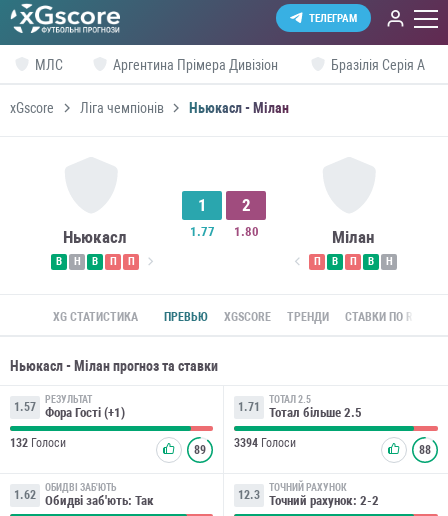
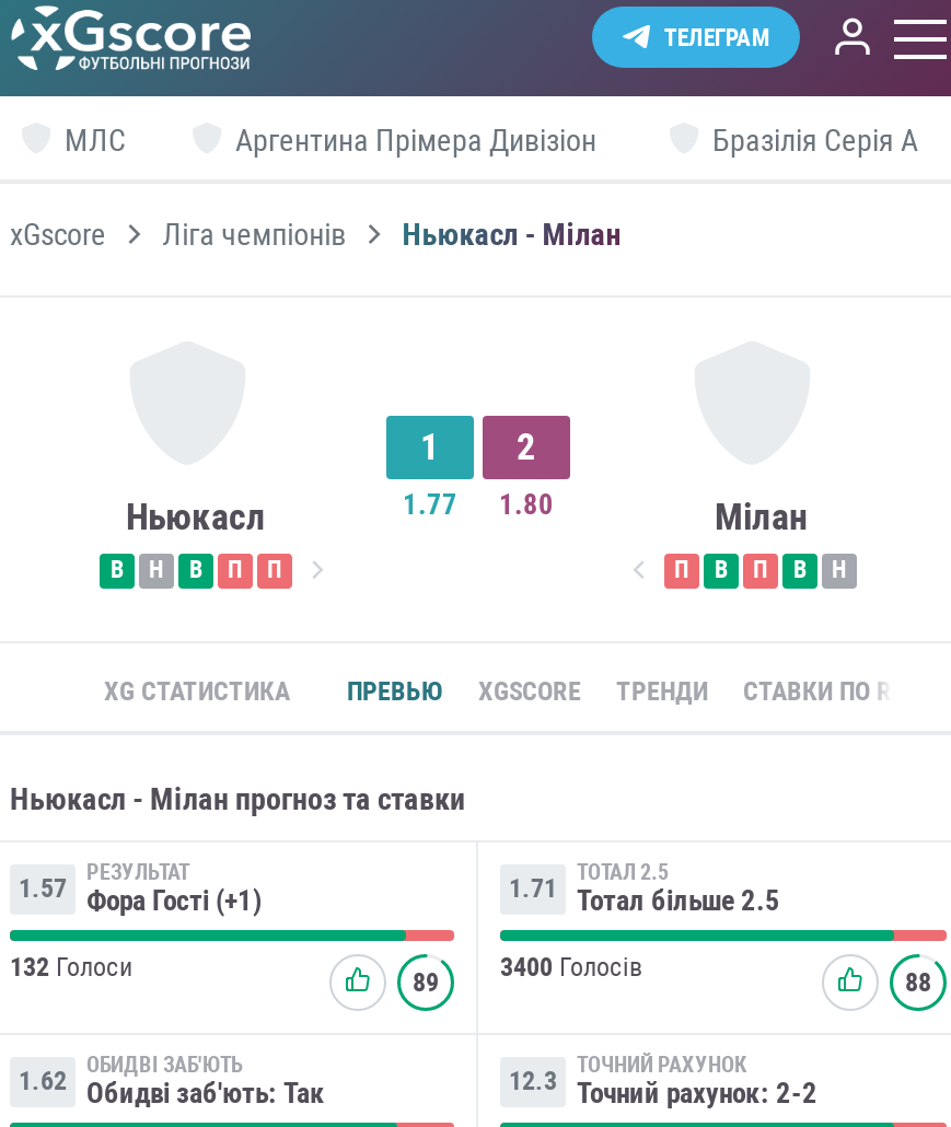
[194,436,296,457] 89 3394 Голоси -> [413,951,642,997] 89 3400 Голосів

